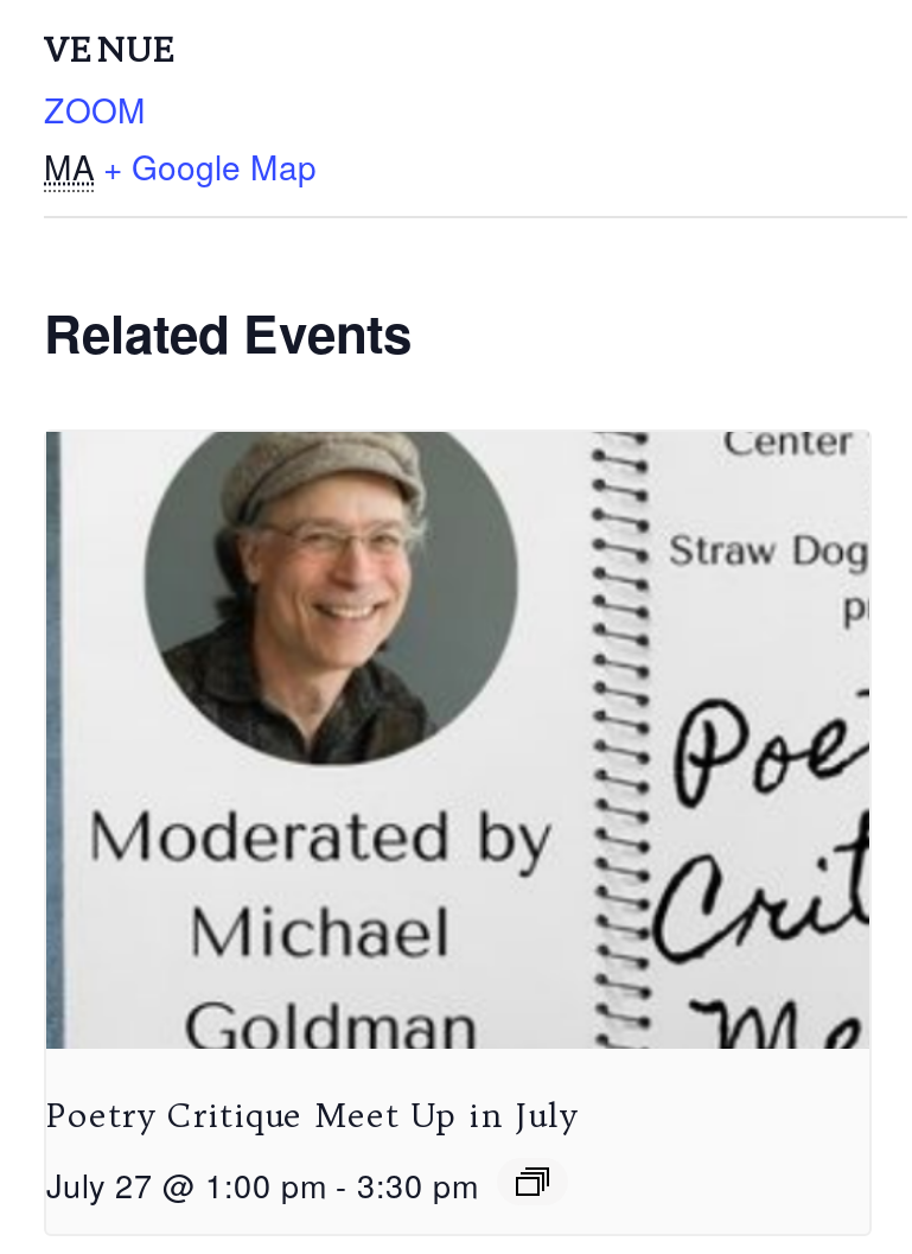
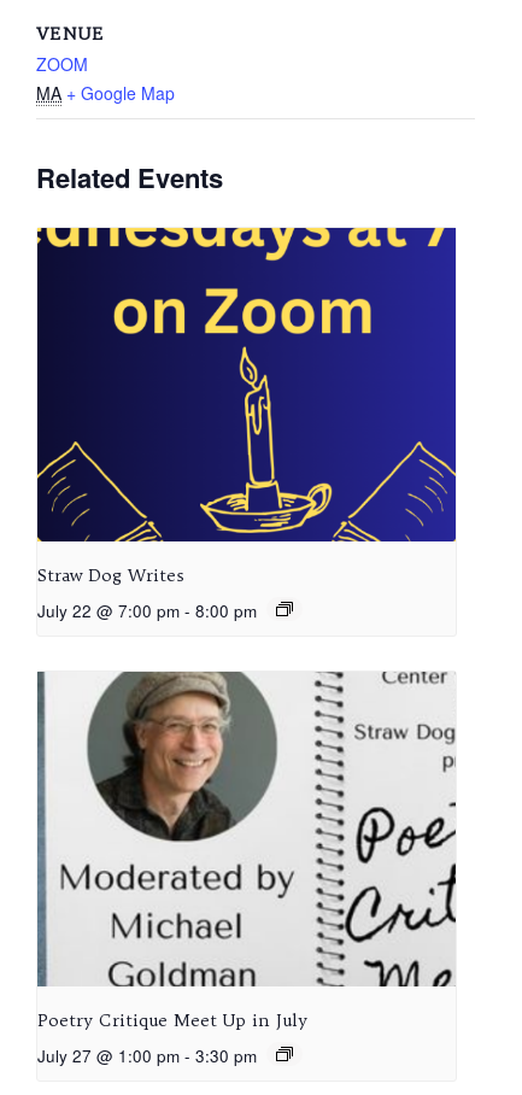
none -> [36,227,457,622] [image] | Straw Dog Writes | July 22 @ 7:00 pm - 8:00 pm

